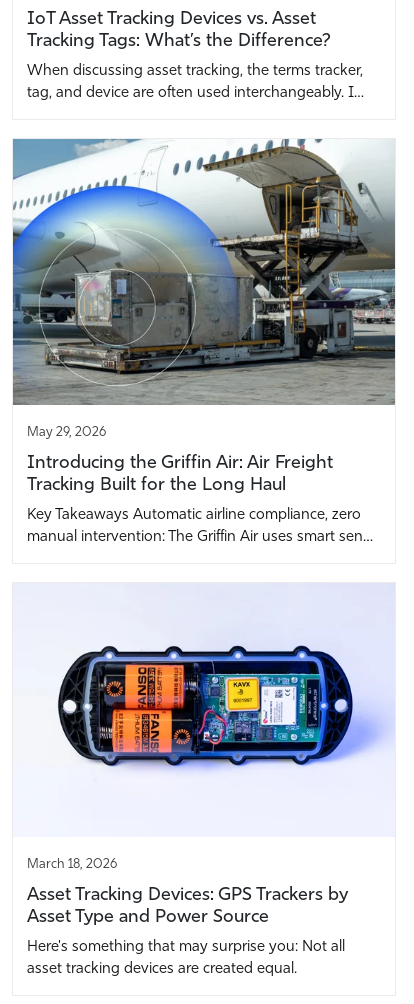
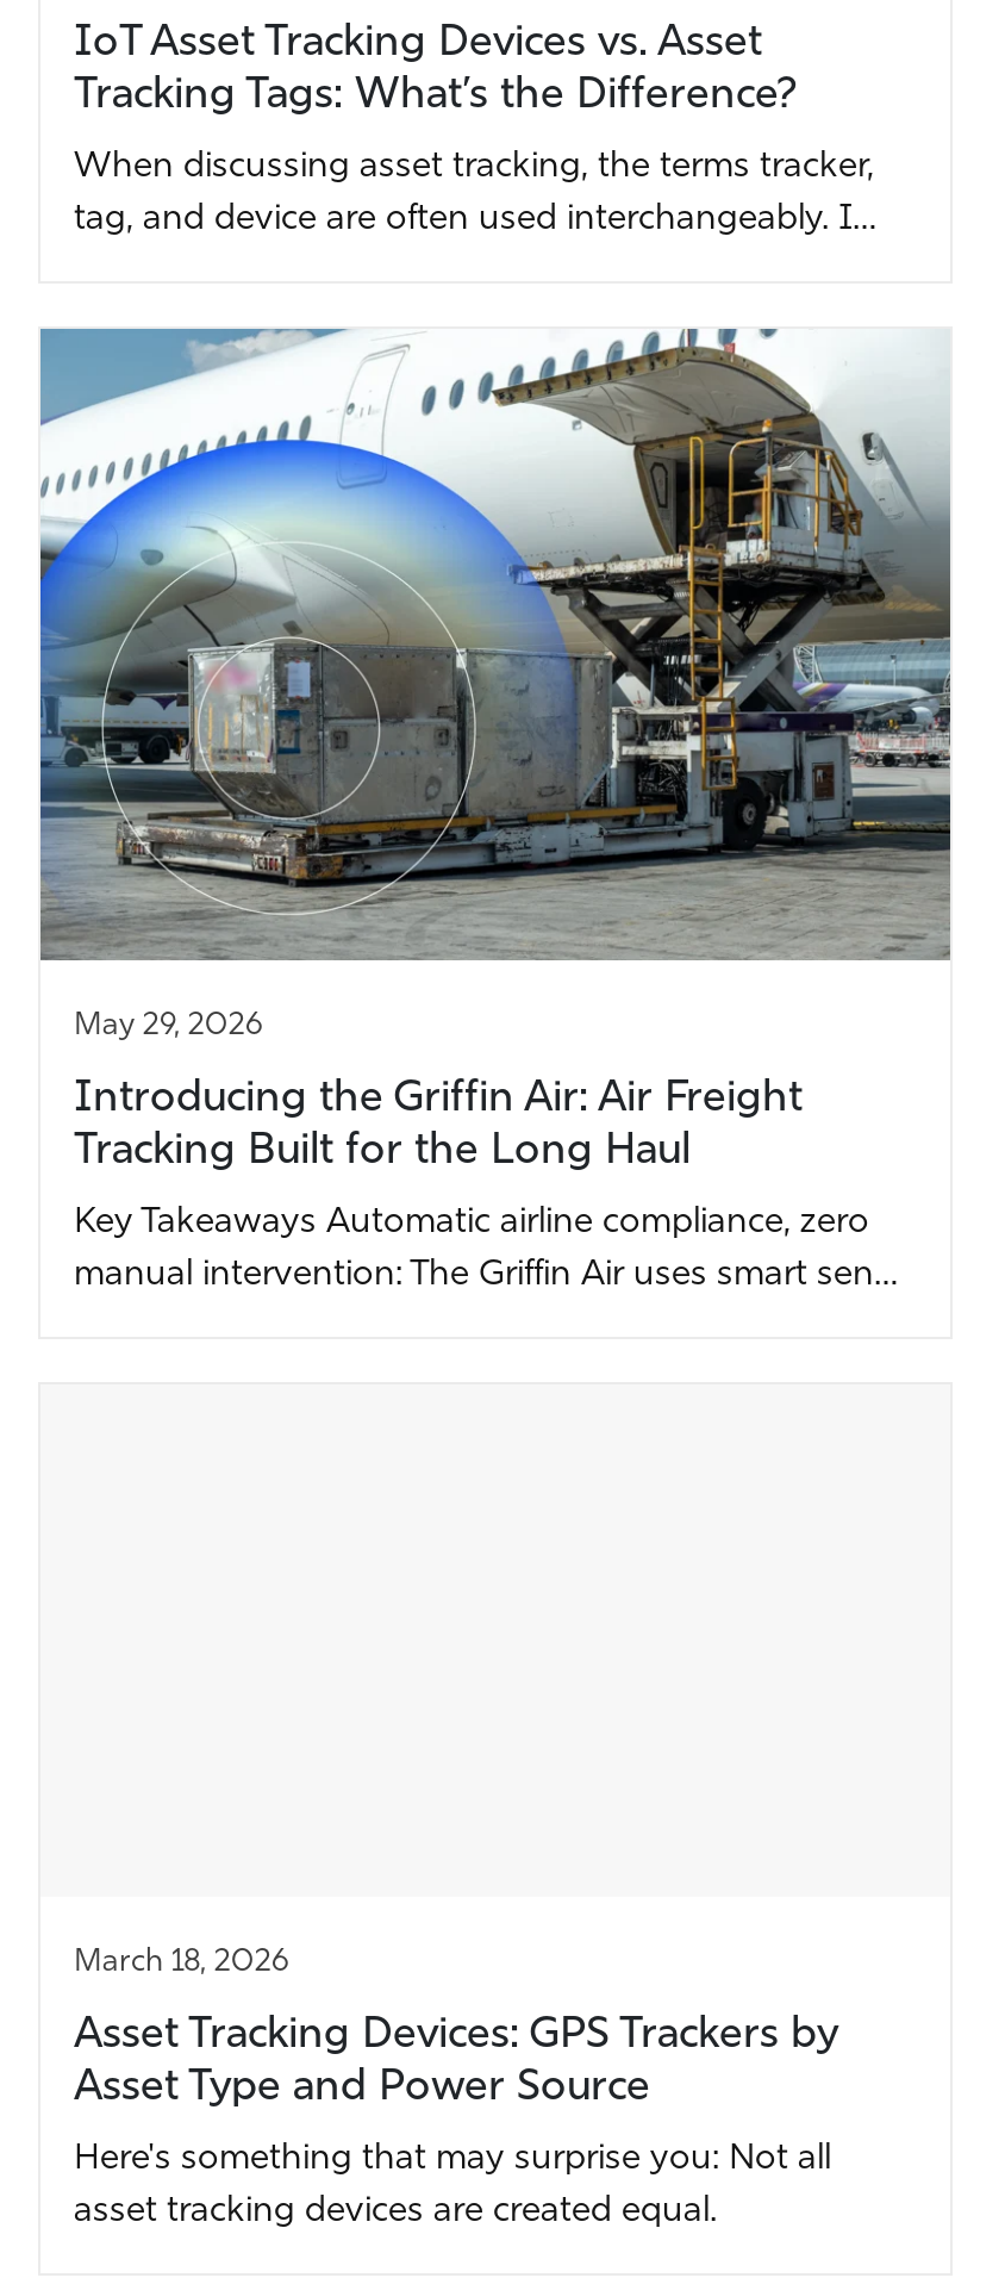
[57,644,394,772] [image] -> none

